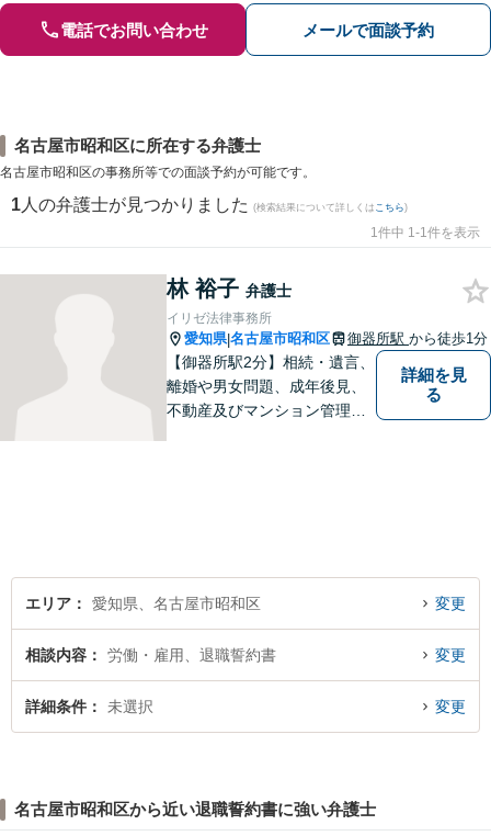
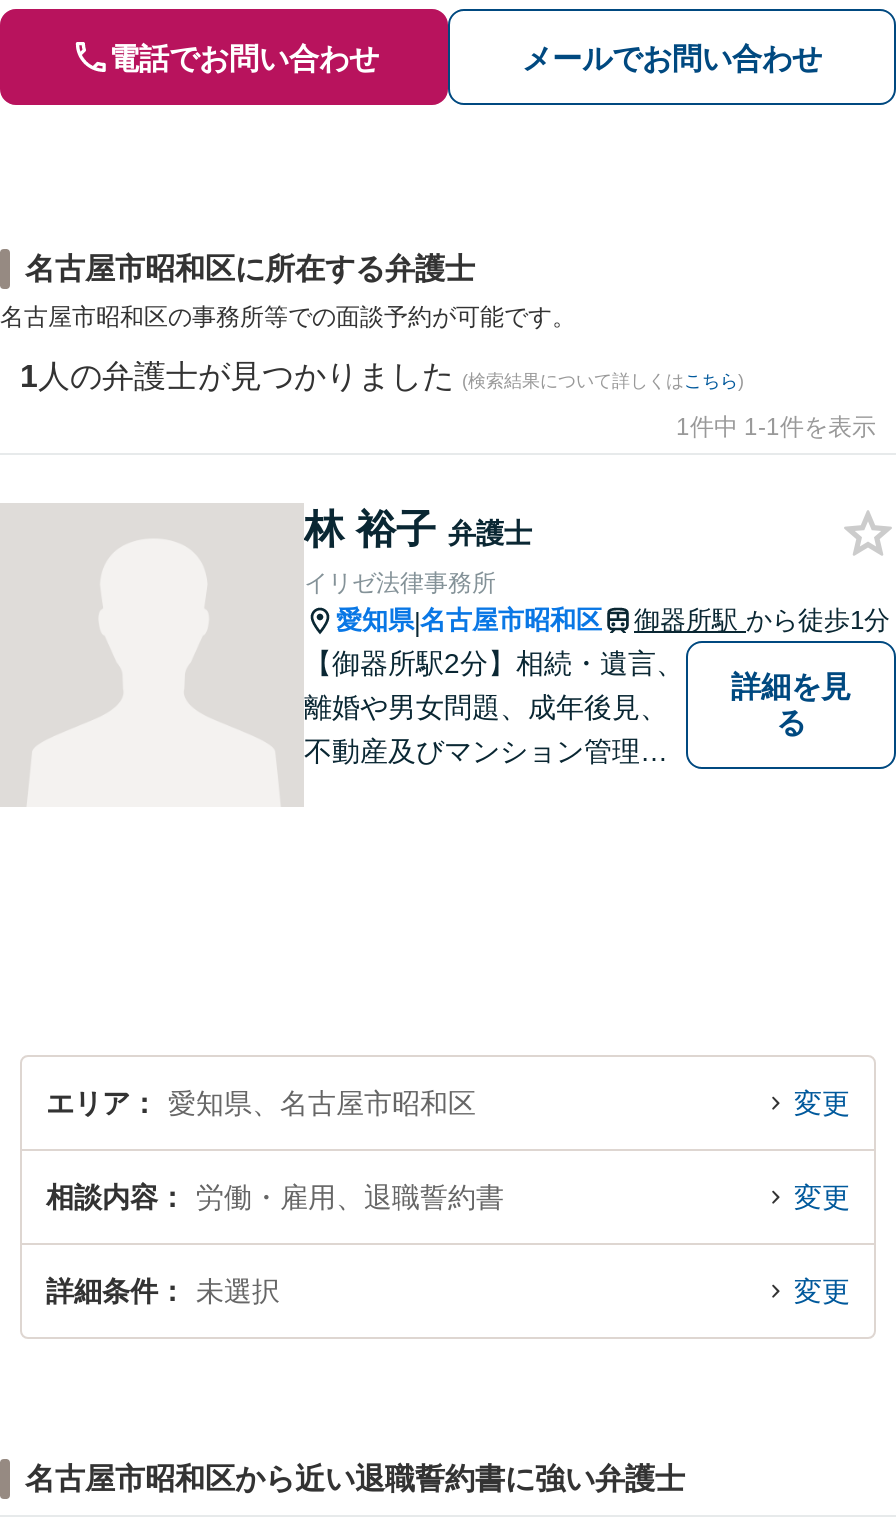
[302,20,434,39] メールで面談予約 -> [522,40,822,74] メールでお問い合わせ

